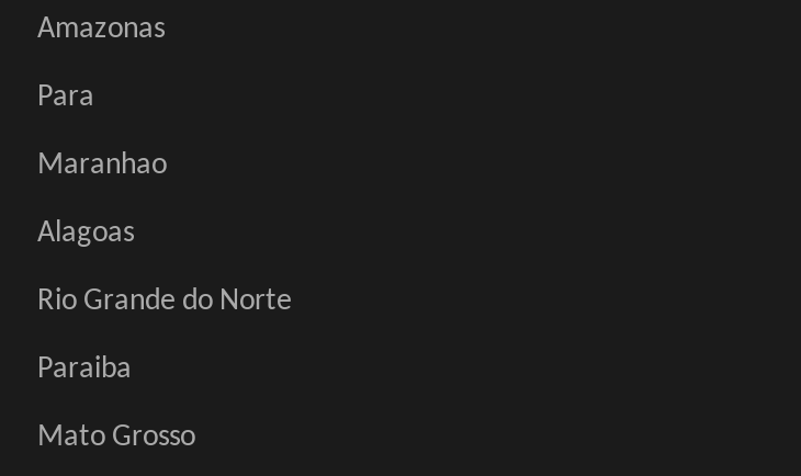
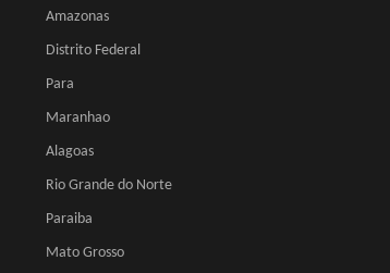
none -> [46,43,141,59] Distrito Federal

